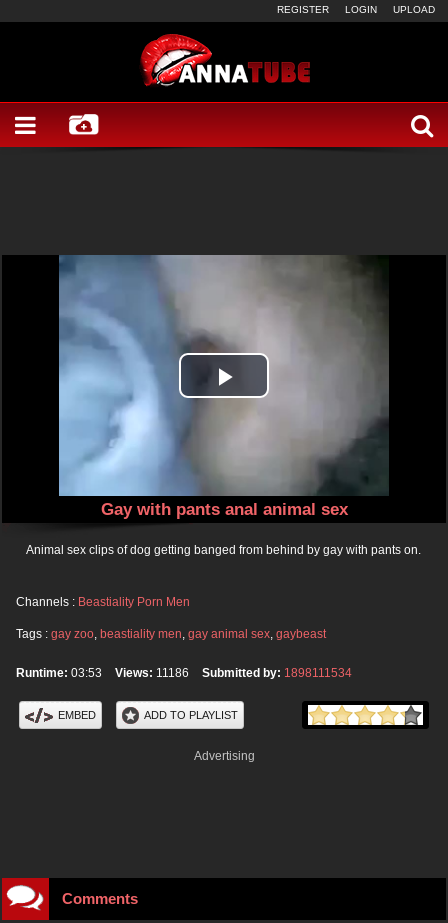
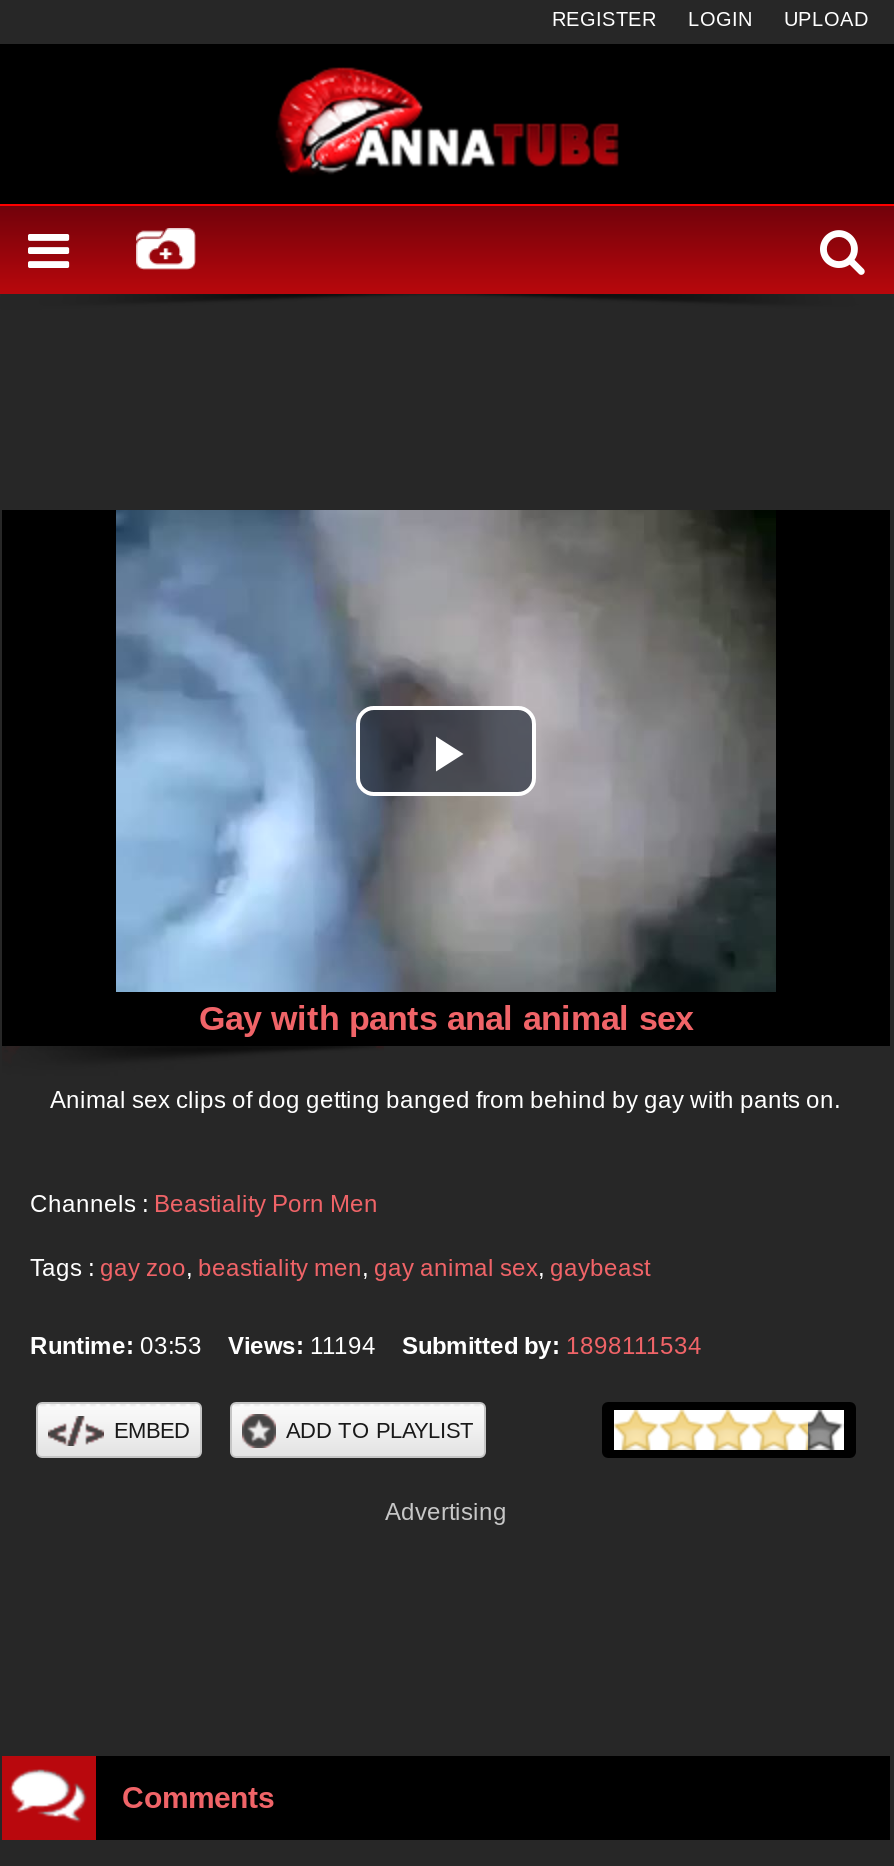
[16,666,352,680] Runtime: 03:53 Views: 11186 Submitted by: 1898111534 -> [30,1332,702,1360] Runtime: 03:53 Views: 11194 Submitted by: 1898111534

